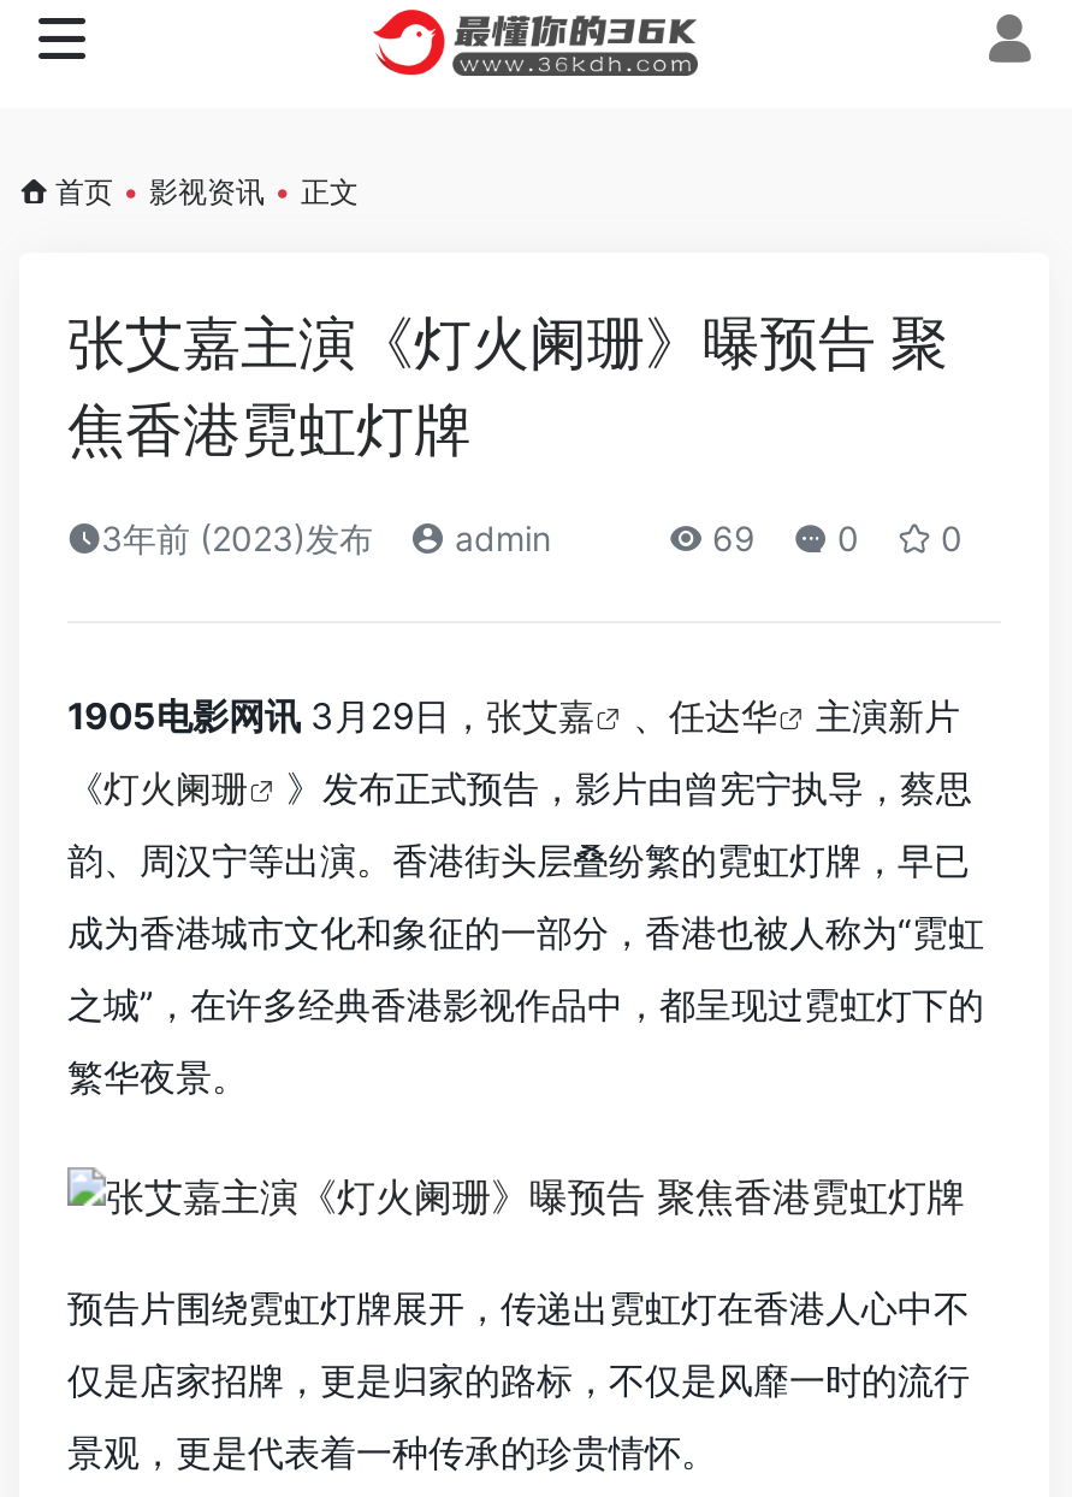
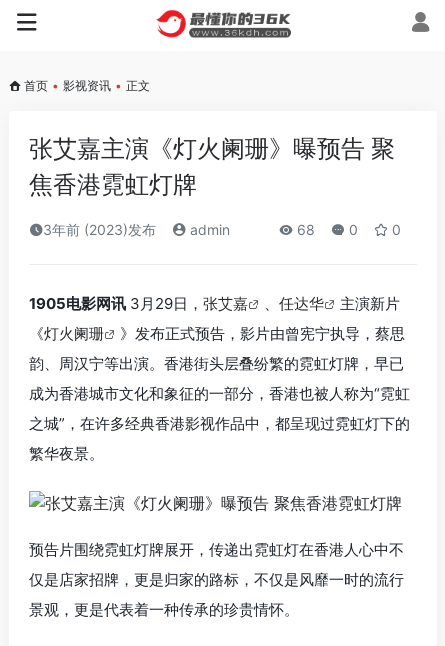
[703,517,963,558] 69 0 0 -> [293,221,401,238] 68 0 0

